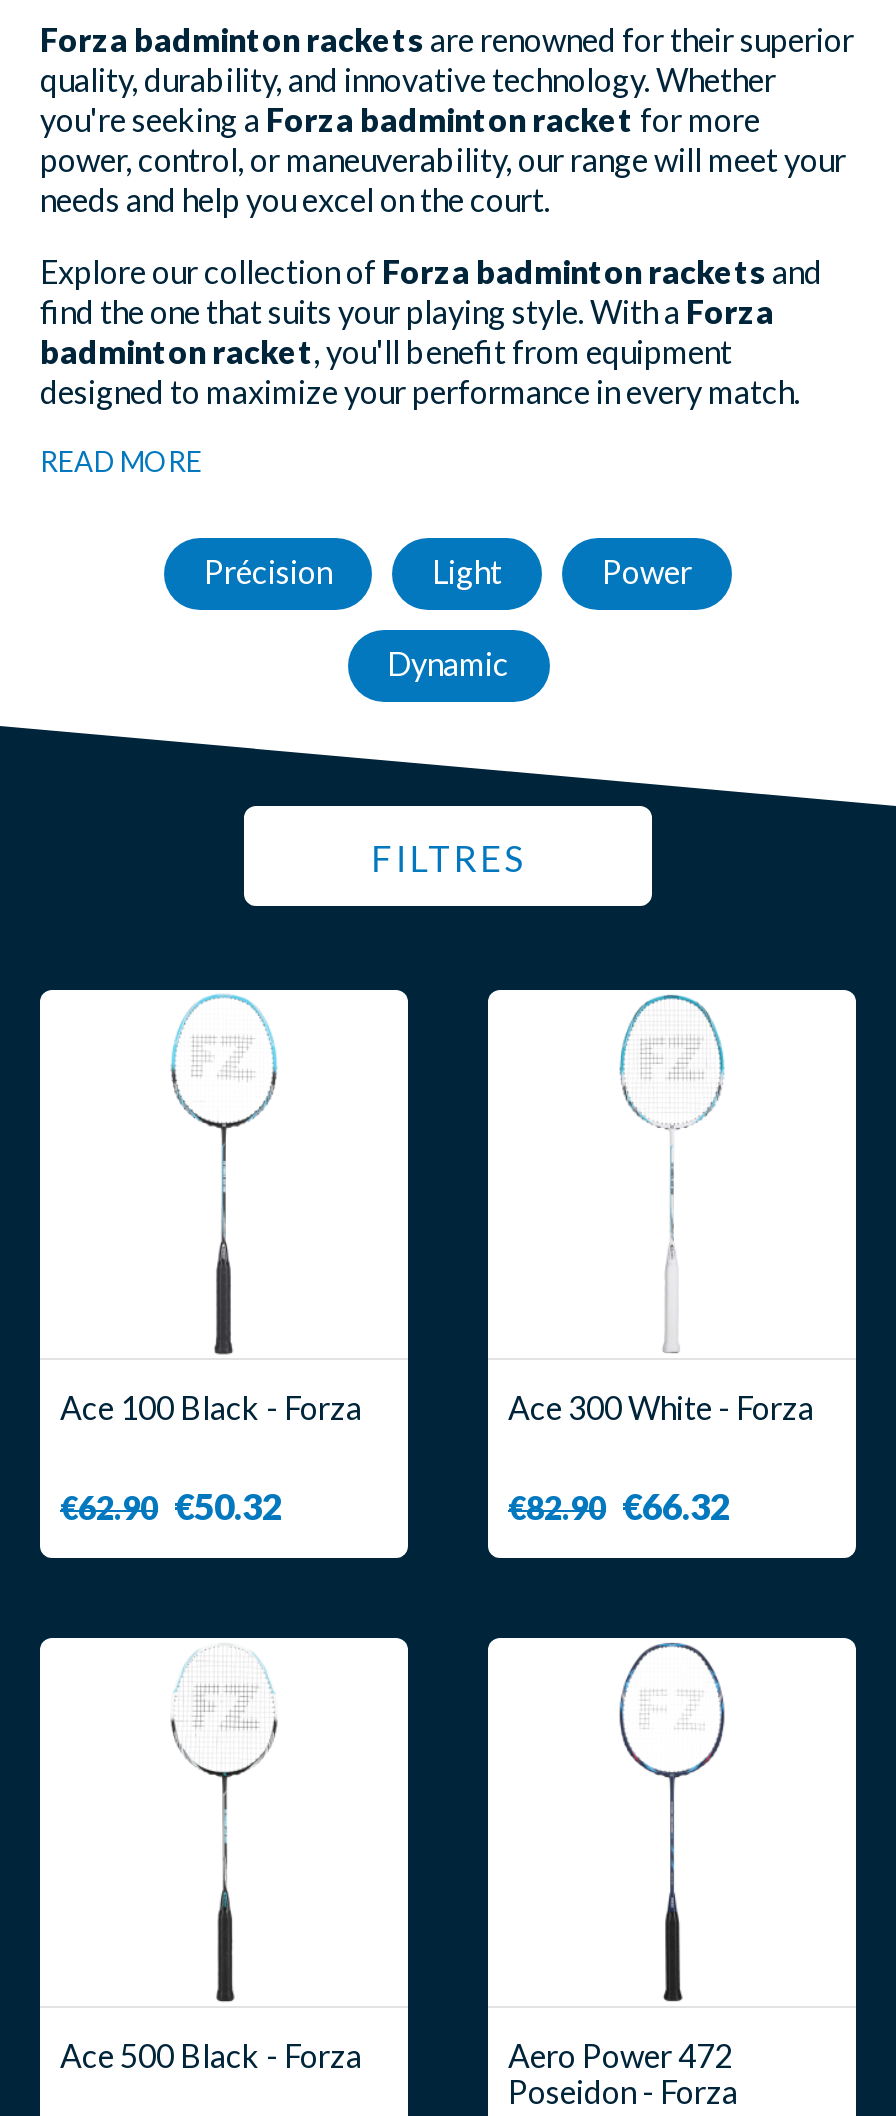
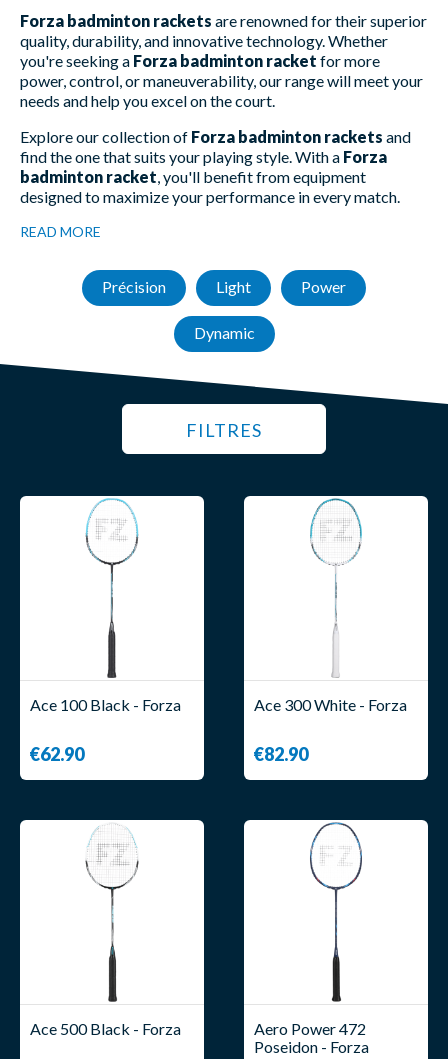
[60,1484,282,1528] €62.90 €50.32 -> [30,743,84,765] €62.90
[508,1484,730,1528] €82.90 €66.32 -> [254,743,308,765] €82.90

